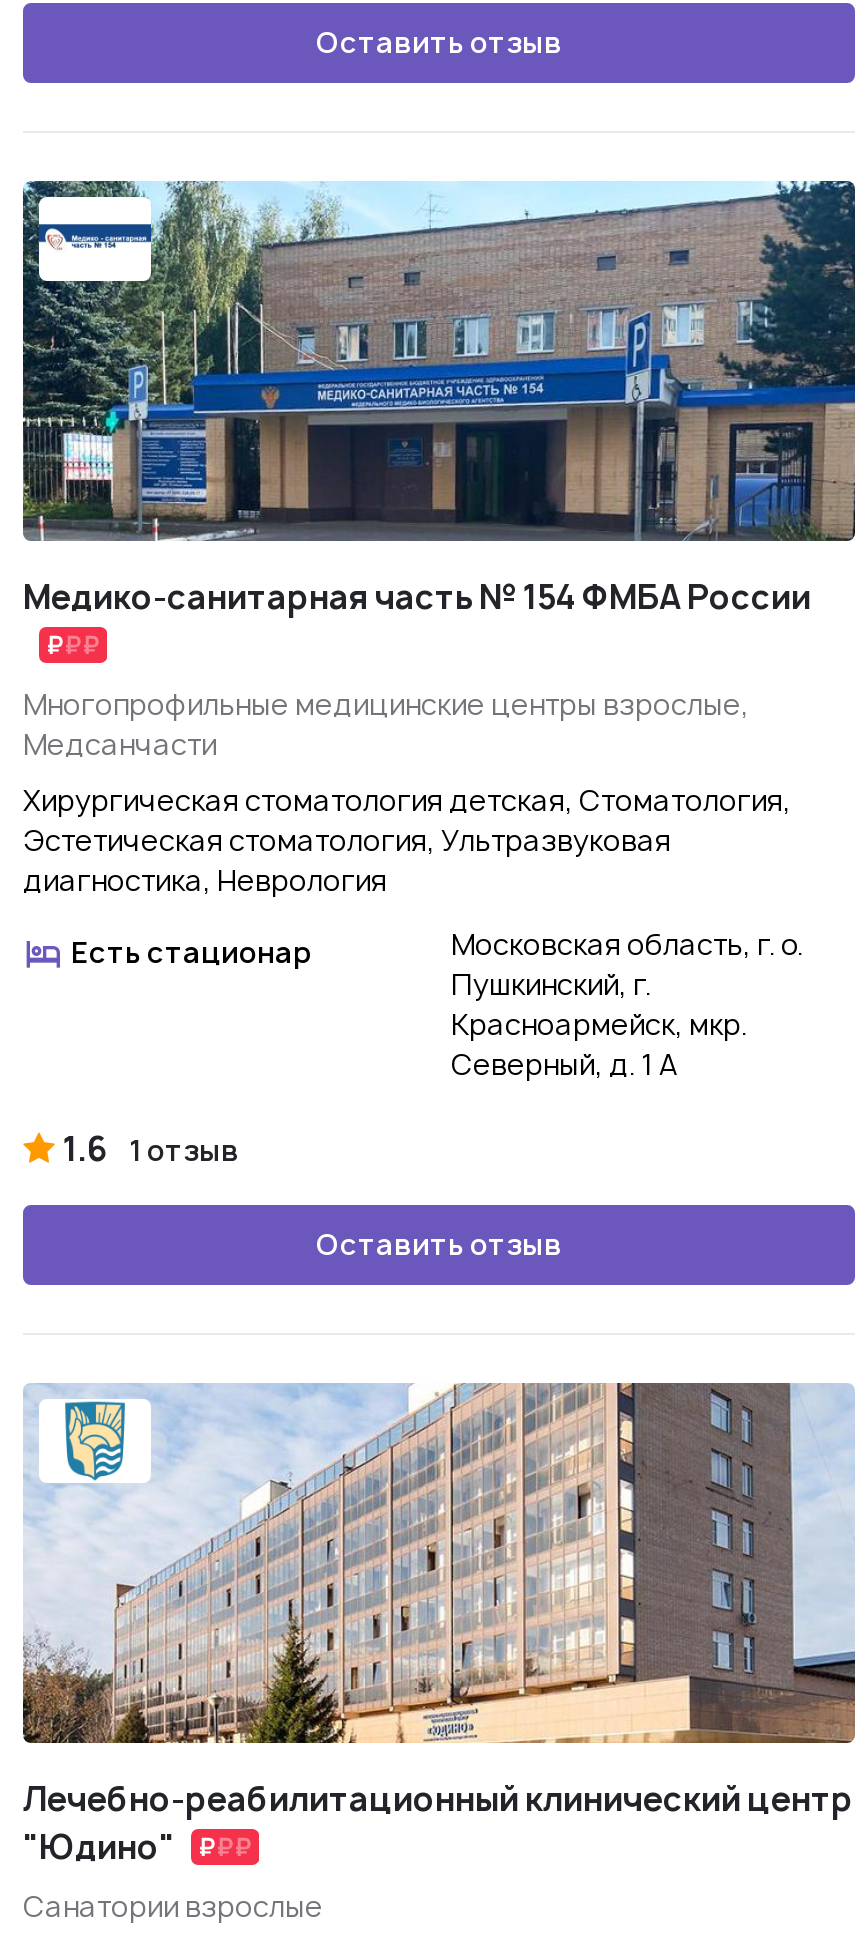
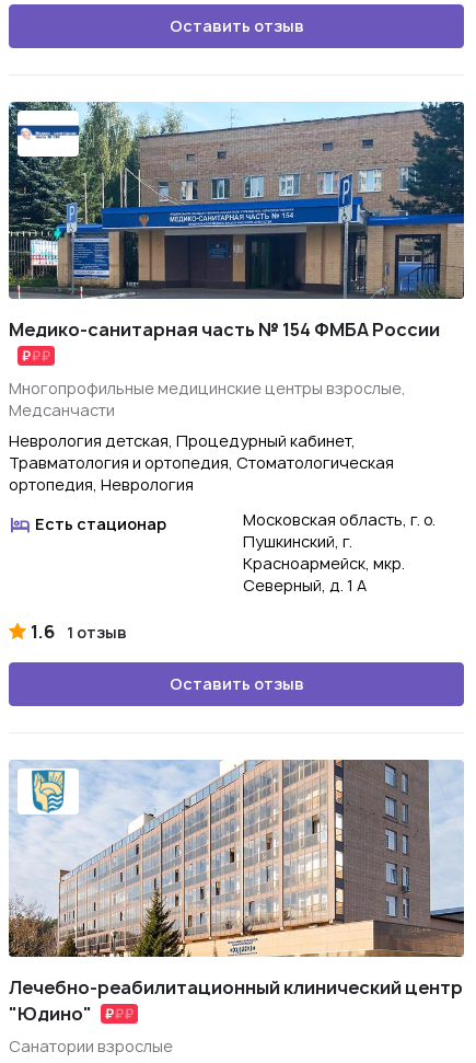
[23,781,791,899] Хирургическая стоматология детская, Стоматология, | Эстетическая стоматология, Ультразвуковая | диагностика, Неврология -> [9,430,394,495] Неврология детская, Процедурный кабинет, | Травматология и ортопедия, Стоматологическая | ортопедия, Неврология

